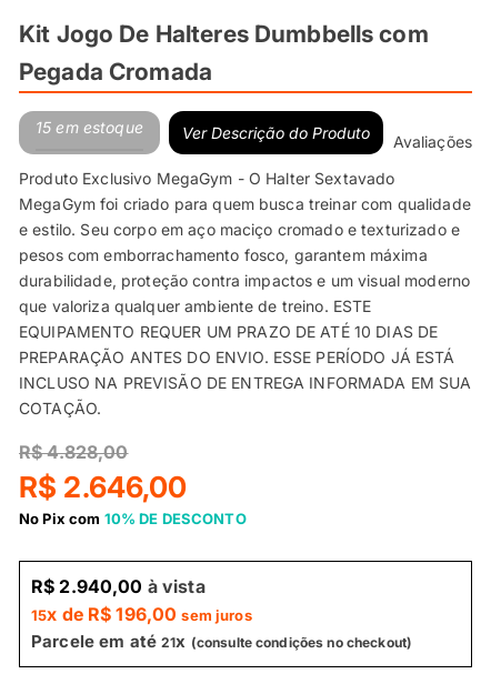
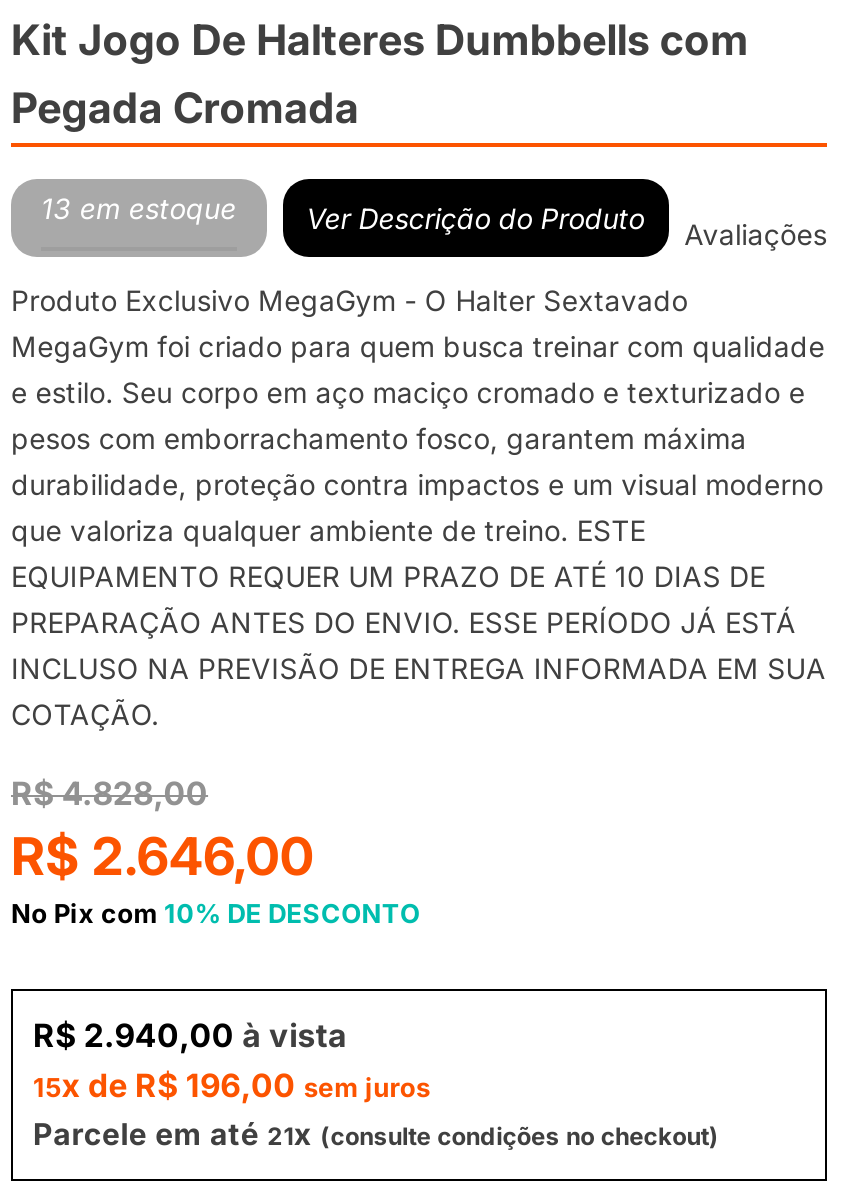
[36,117,143,136] 15 em estoque -> [41,190,237,224] 13 em estoque

